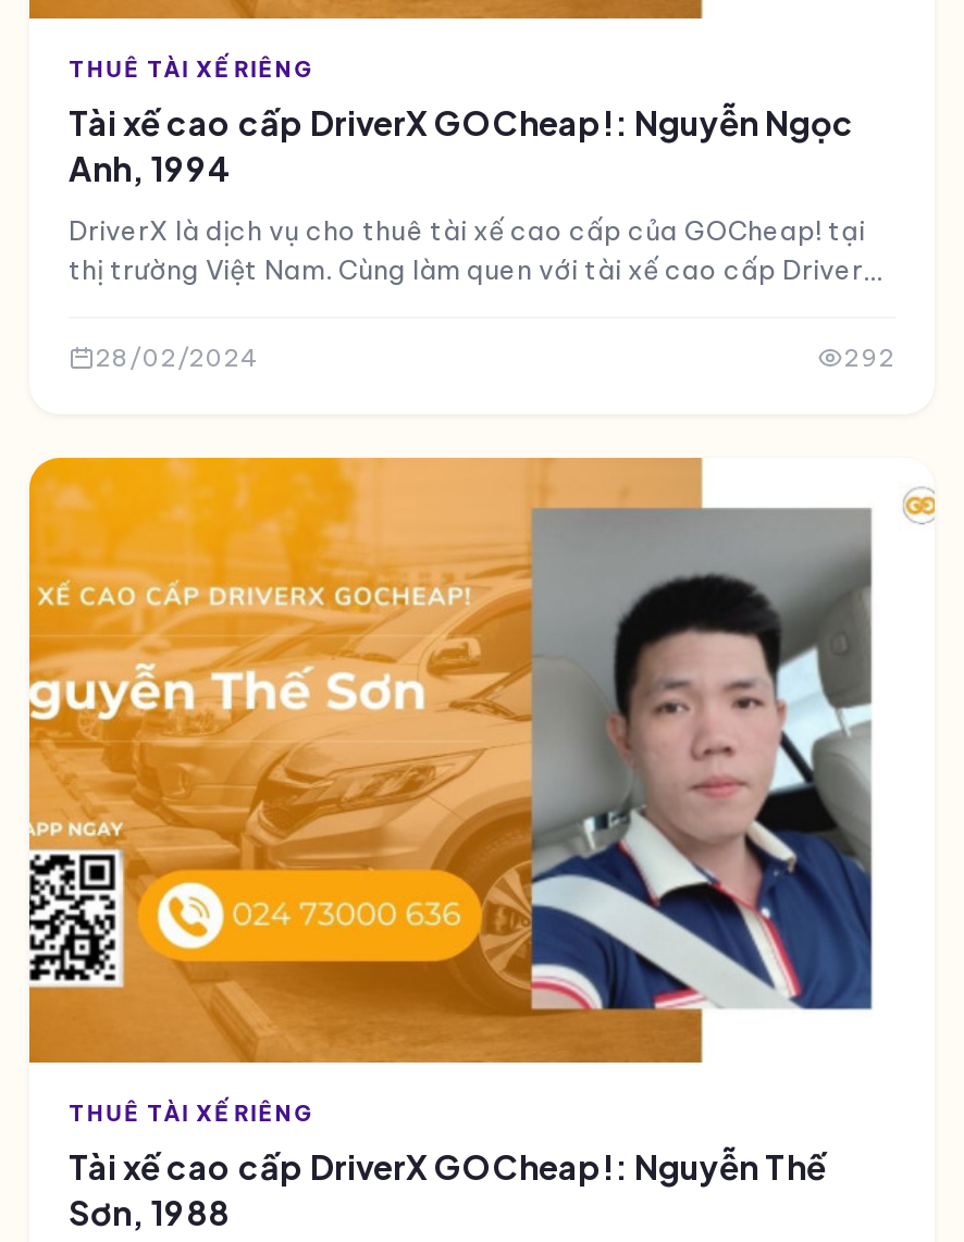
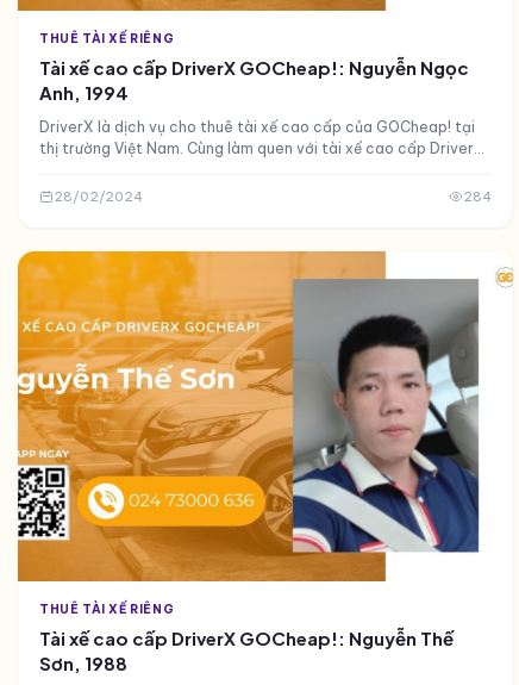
[843,344,895,374] 292 -> [463,188,492,205] 284

